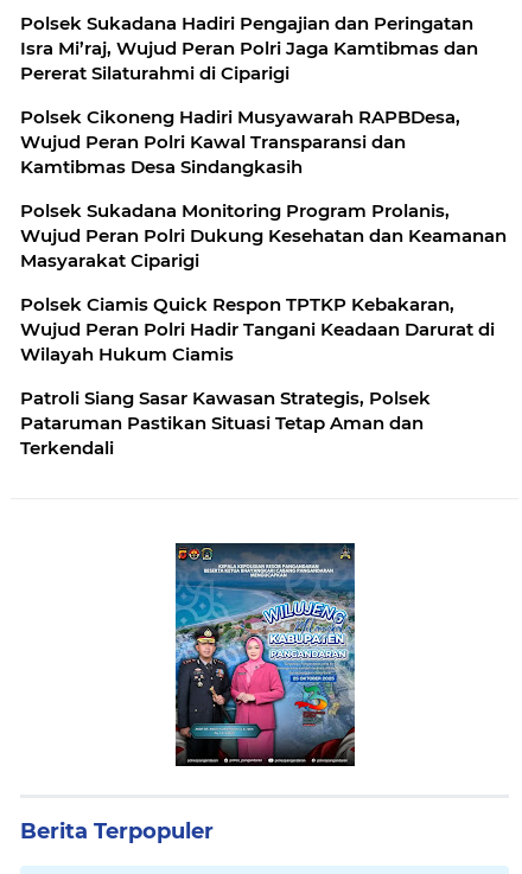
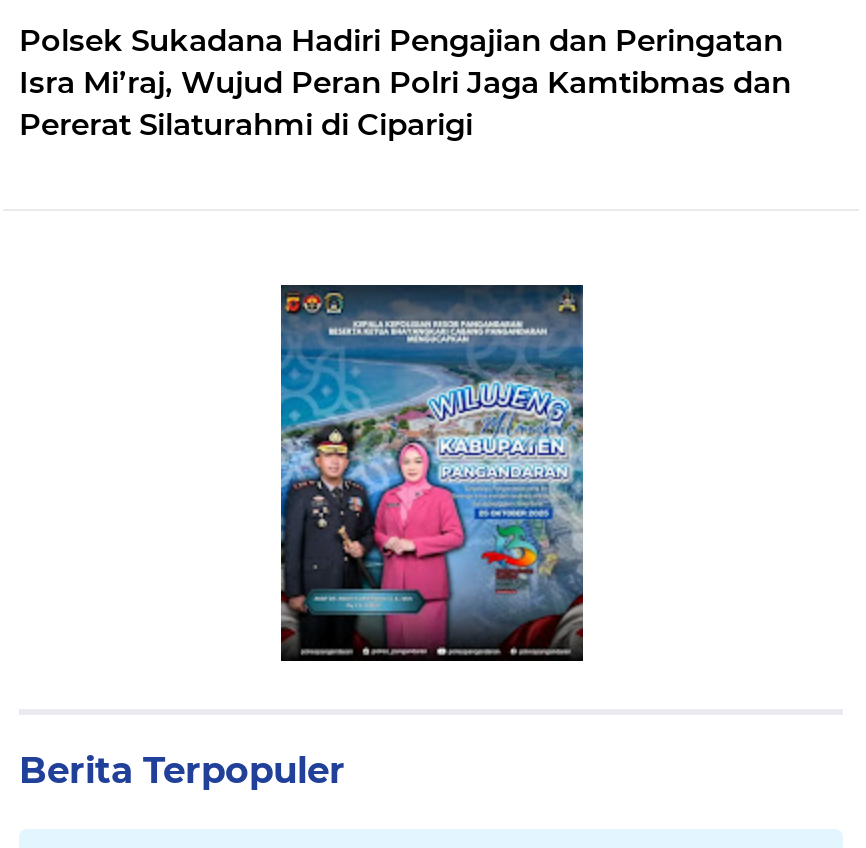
[20,106,507,459] Polsek Cikoneng Hadiri Musyawarah RAPBDesa, | Wujud Peran Polri Kawal Transparansi dan | Kamtibmas Desa Sindangkasih | Polsek Sukadana Monitoring Program Prolanis, | Wujud Peran Polri Dukung Kesehatan dan Keamanan | Masyarakat Ciparigi | Polsek Ciamis Quick Respon TPTKP Kebakaran, | Wujud Peran Polri Hadir Tangani Keadaan Darurat di | Wilayah Hukum Ciamis | Patroli Siang Sasar Kawasan Strategis, Polsek | Pataruman Pastikan Situasi Tetap Aman dan | Terkendali -> none

